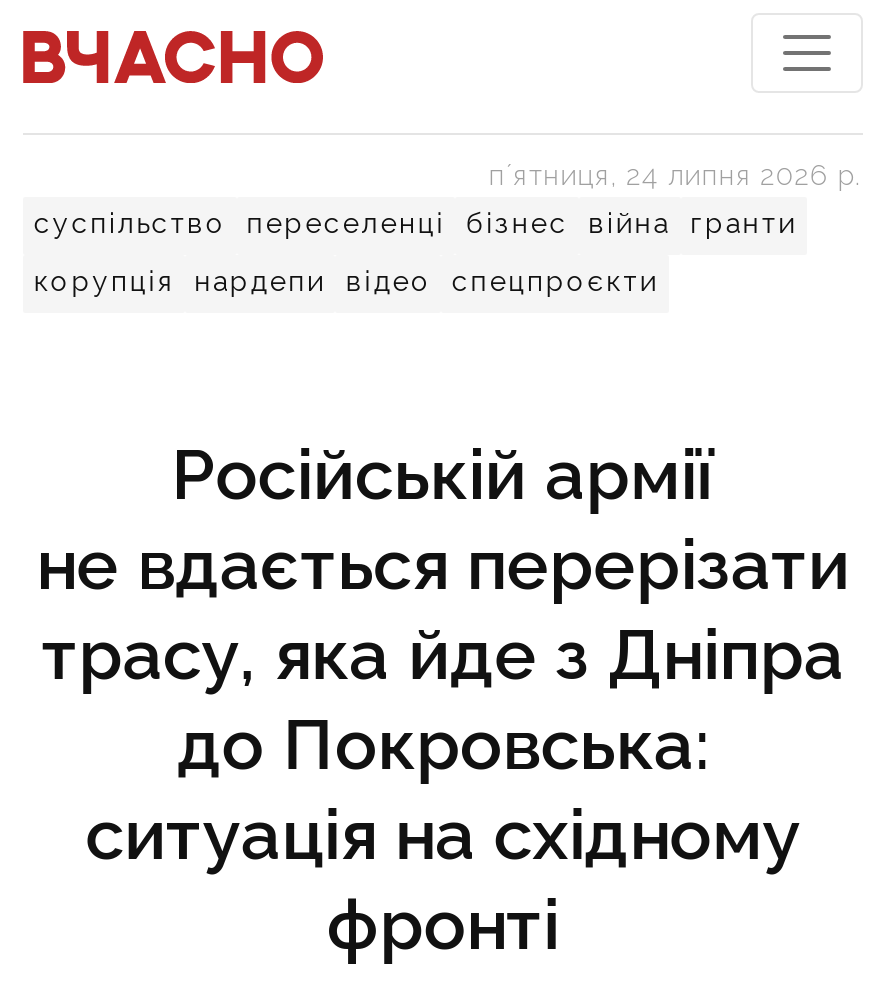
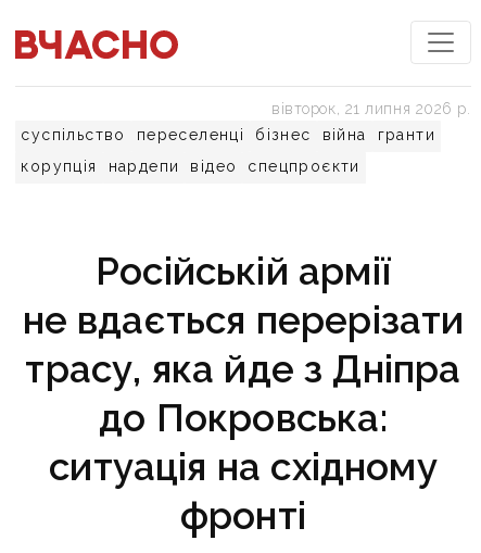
[489,159,862,191] пʼятниця, 24 липня 2026 р. -> [271,100,471,117] вівторок, 21 липня 2026 р.

